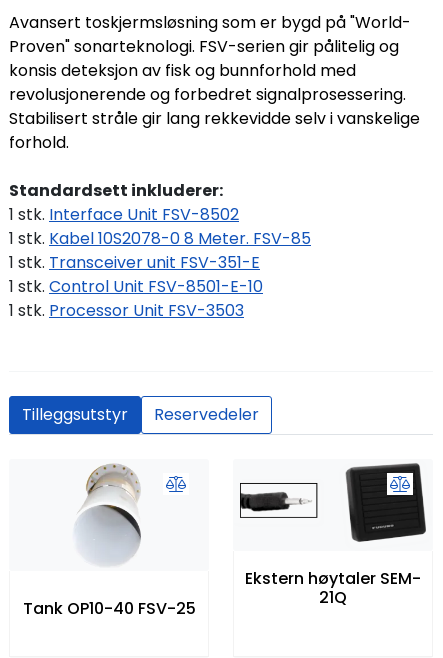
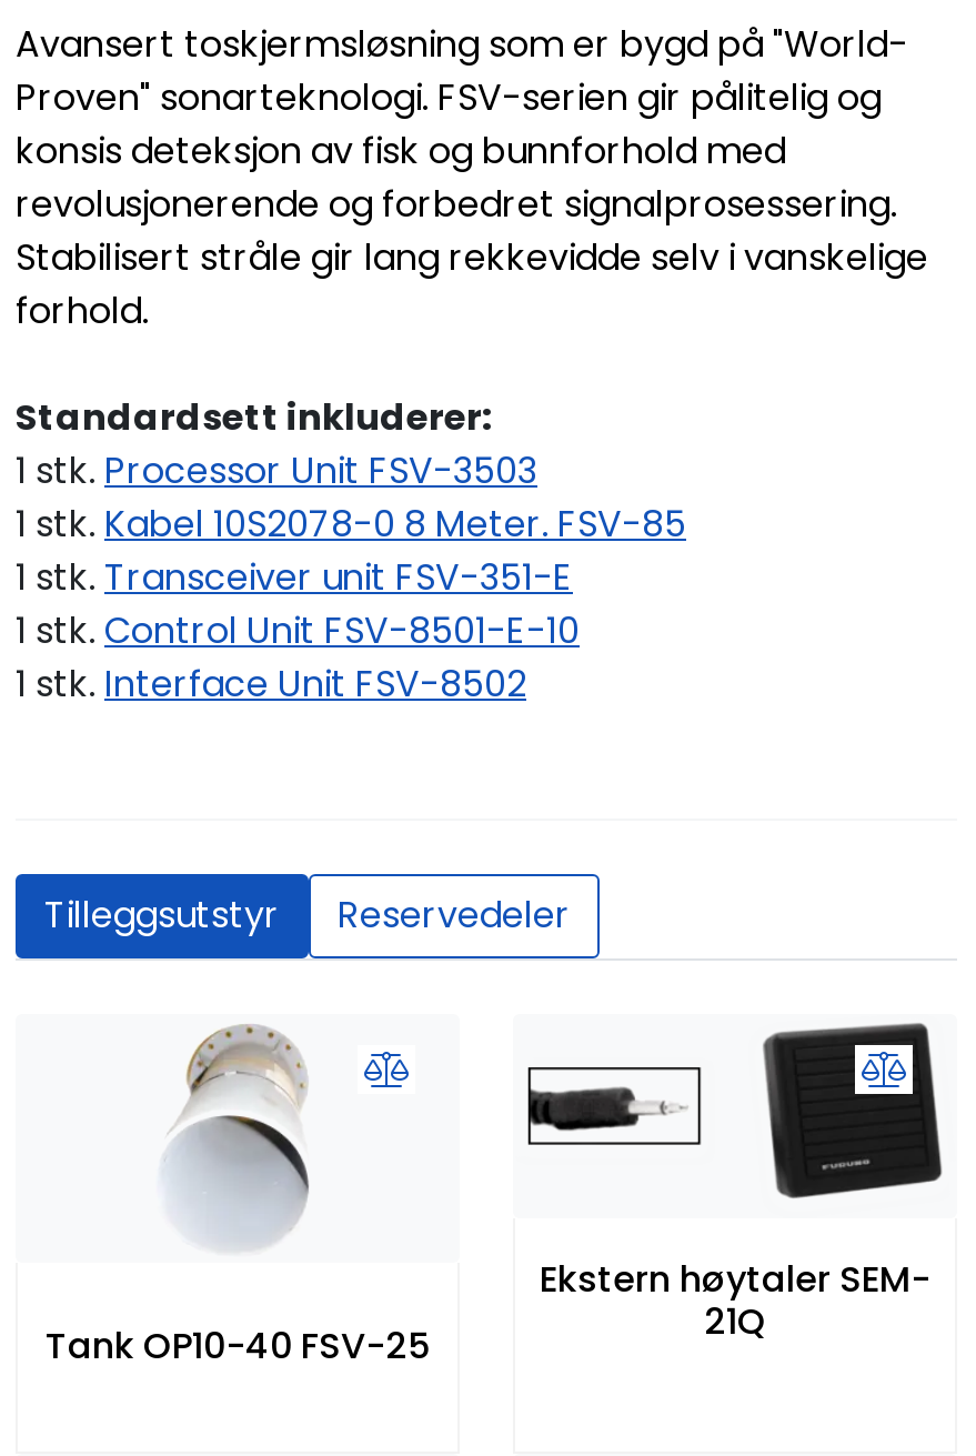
moved [9,203,239,226] -> [16,658,526,709]: 1 stk. Interface Unit FSV-8502
moved [9,299,244,322] -> [16,444,537,496]: 1 stk. Processor Unit FSV-3503

